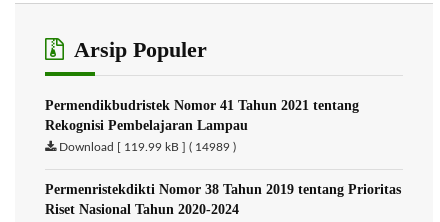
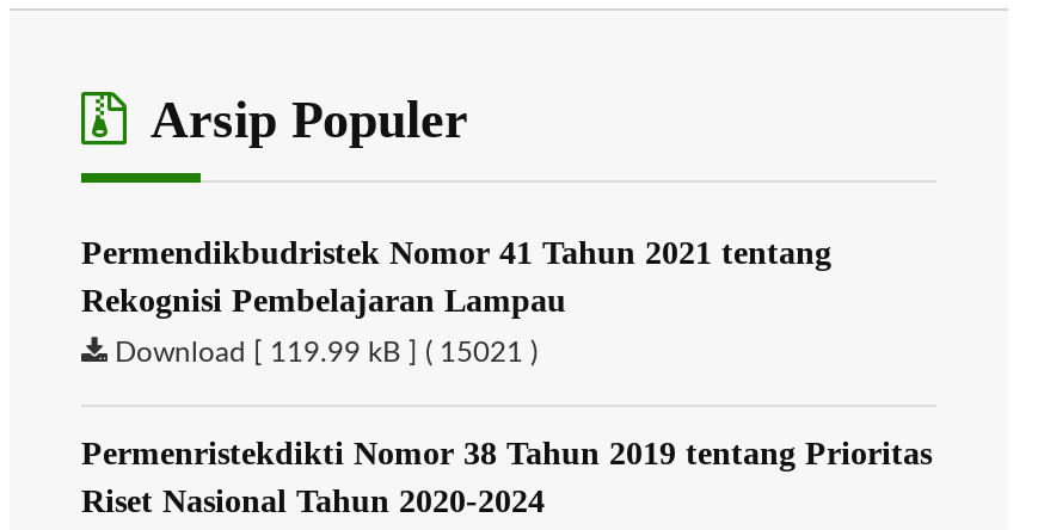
[59,141,236,153] Download [ 119.99 kB ] ( 14989 ) -> [115,338,538,366] Download [ 119.99 kB ] ( 15021 )

